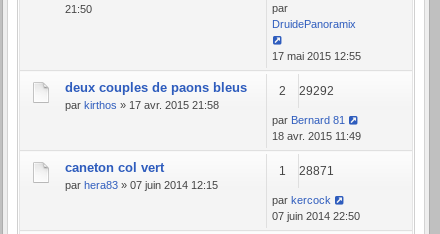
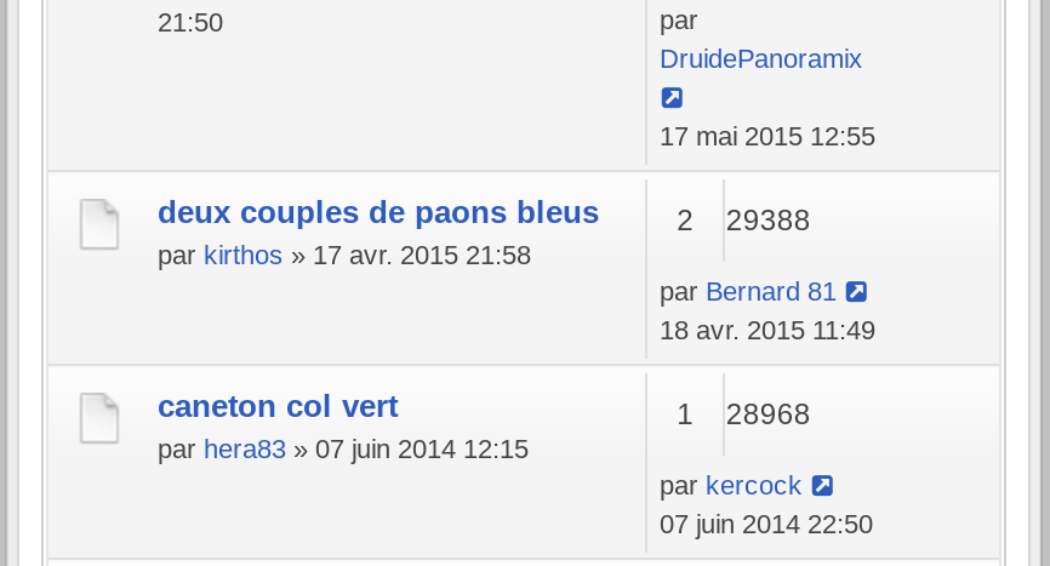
[279,84,334,98] 2 29292 -> [677,204,811,238] 2 29388
[279,164,334,178] 1 28871 -> [677,398,811,432] 1 28968

